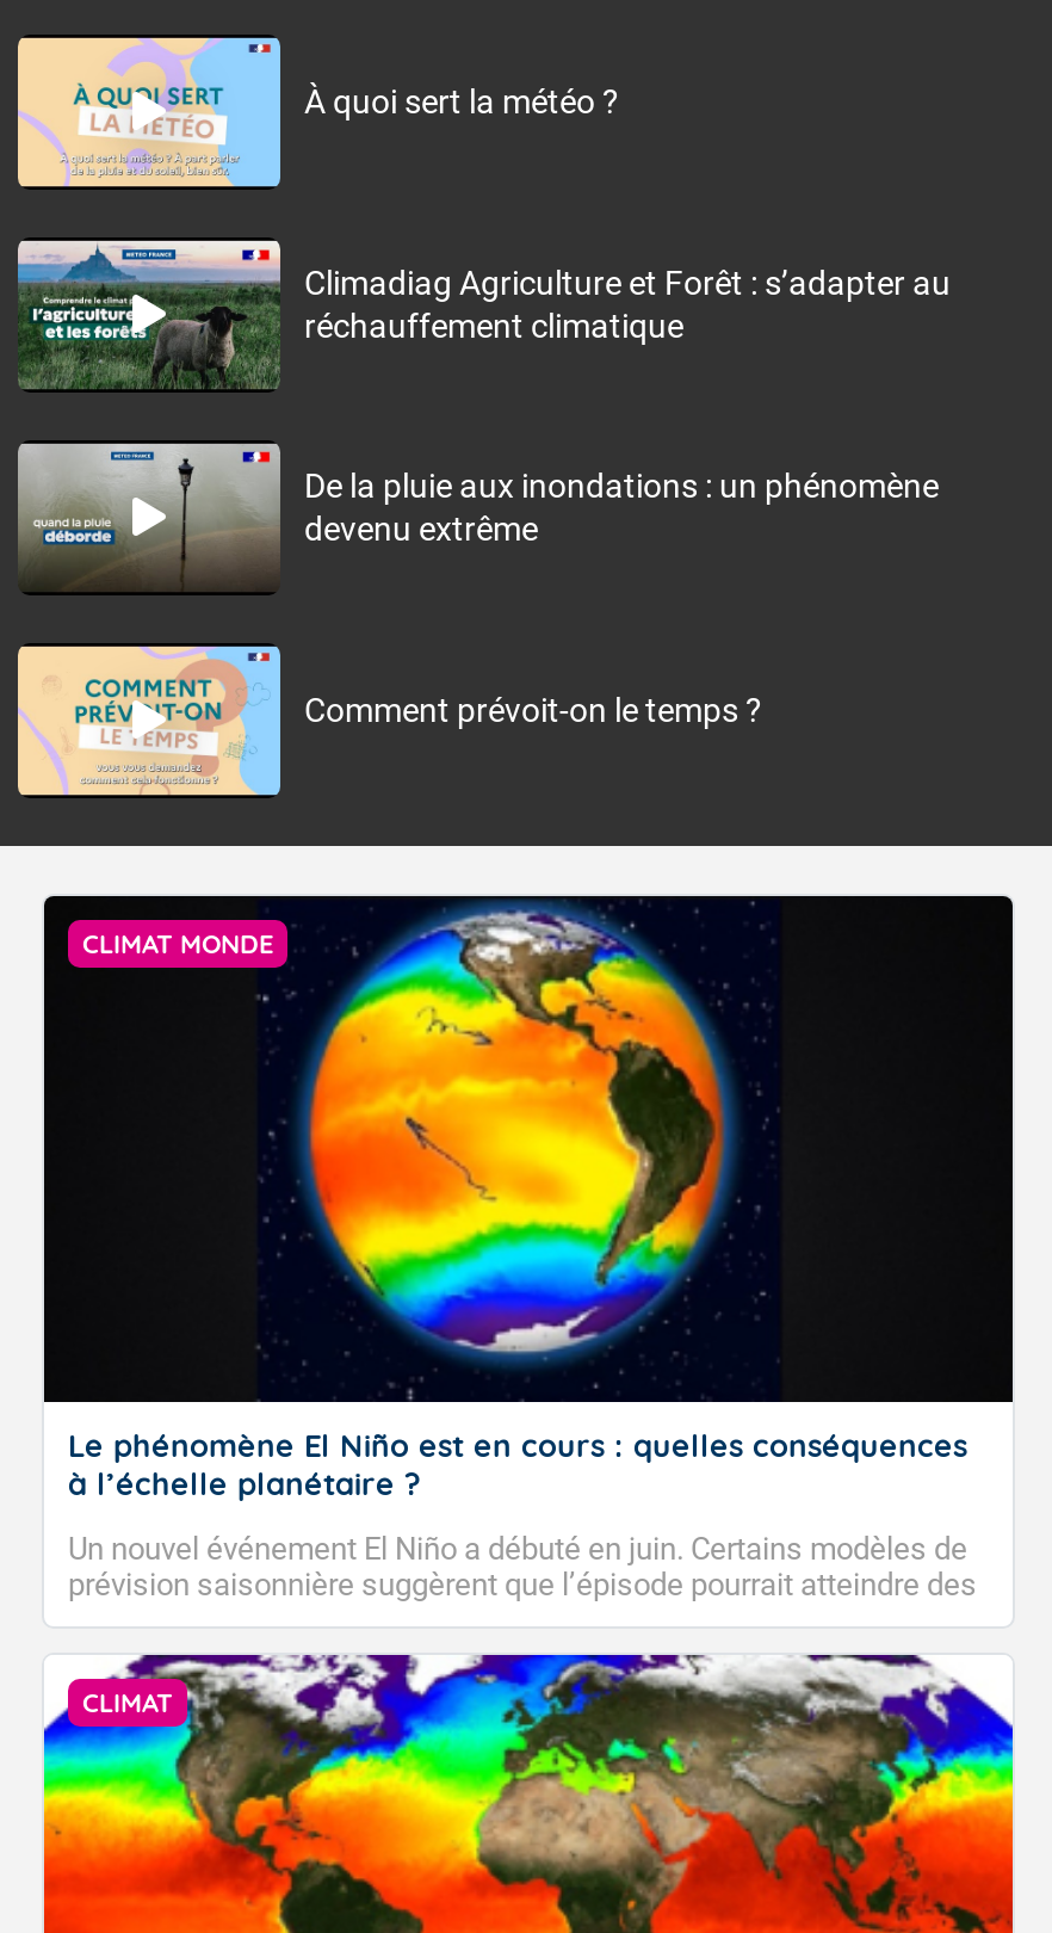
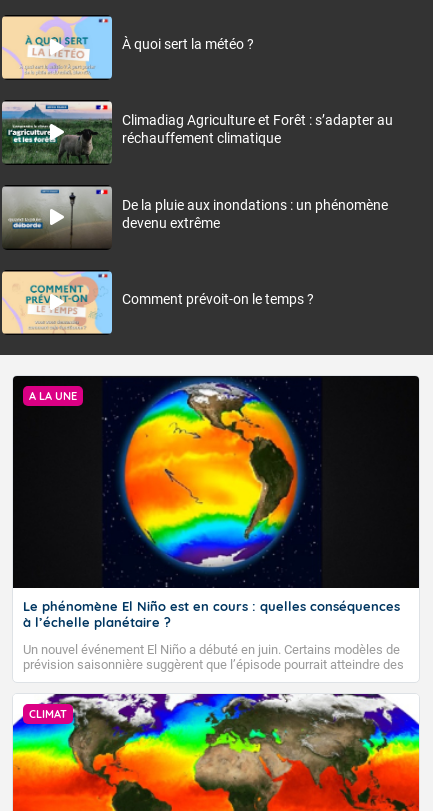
[82,926,273,960] CLIMAT MONDE -> [29,389,77,403] A LA UNE

